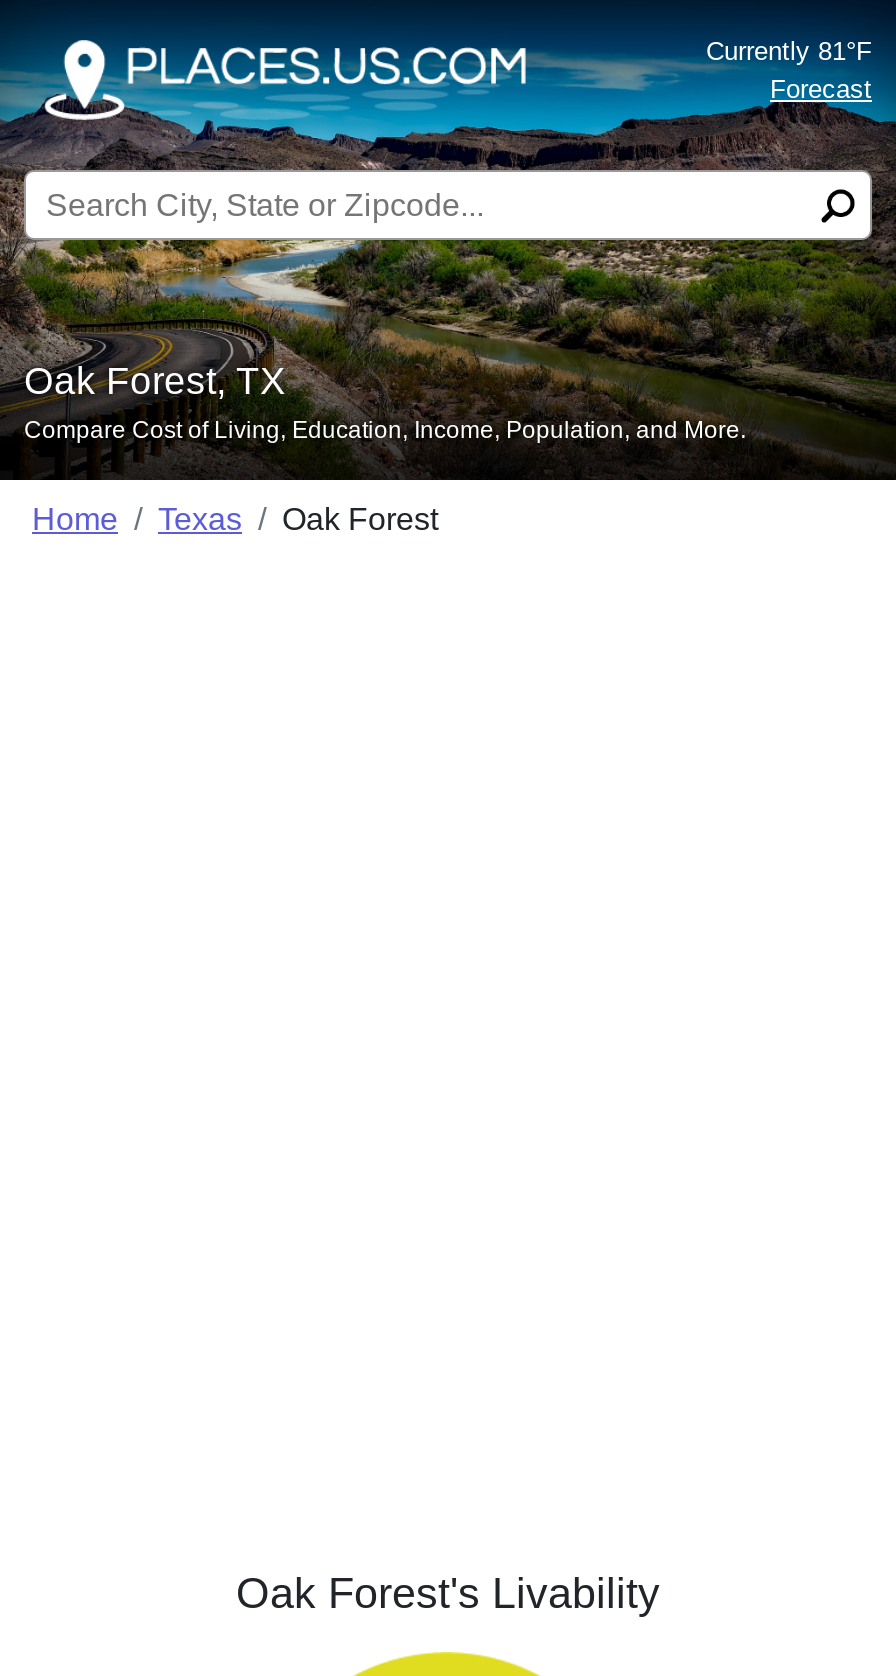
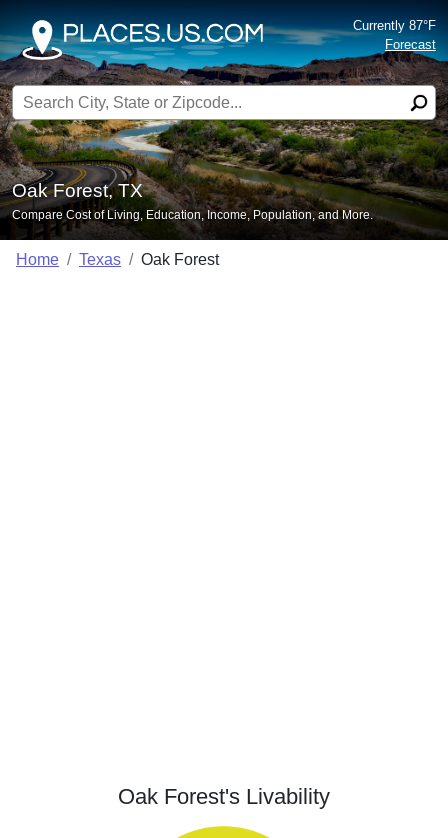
[706,36,872,66] Currently 81°F -> [353,18,436,33] Currently 87°F

